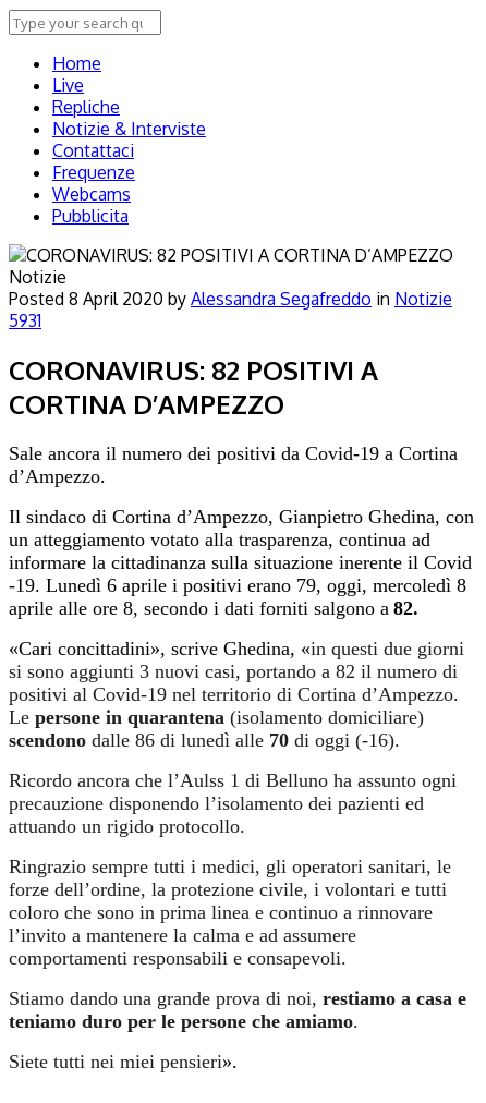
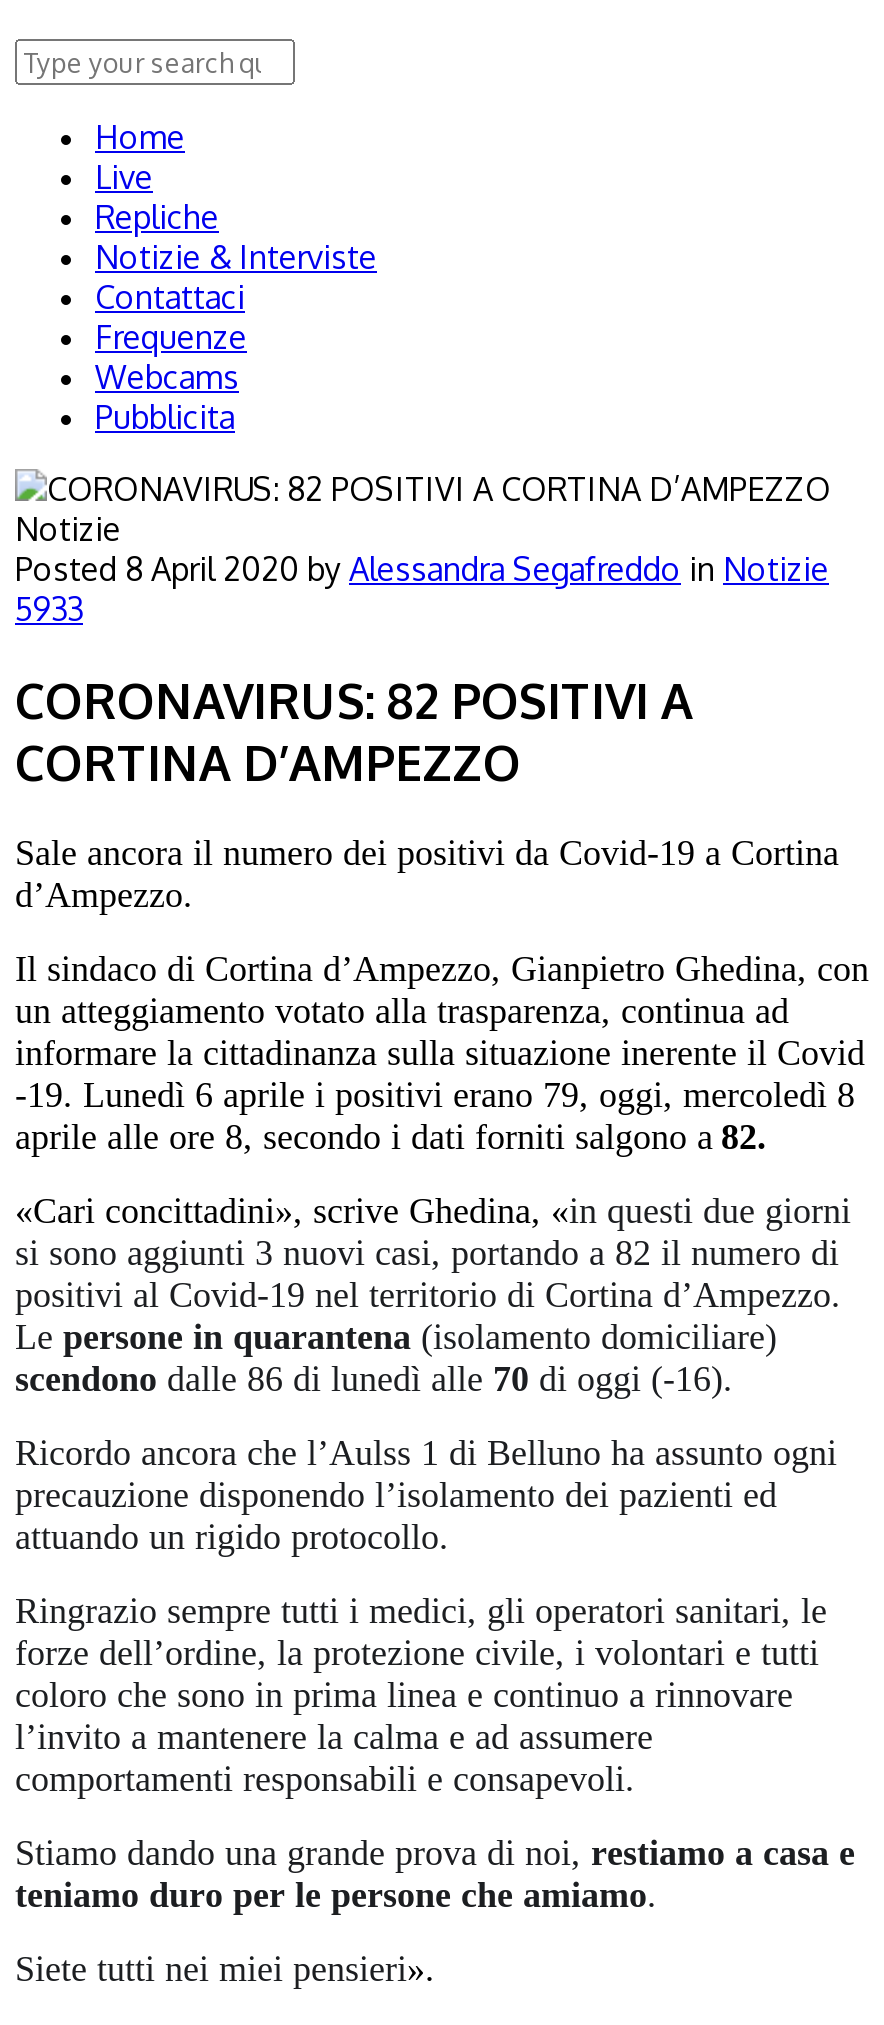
[9,310,41,331] 5931 -> [15,589,83,629] 5933

